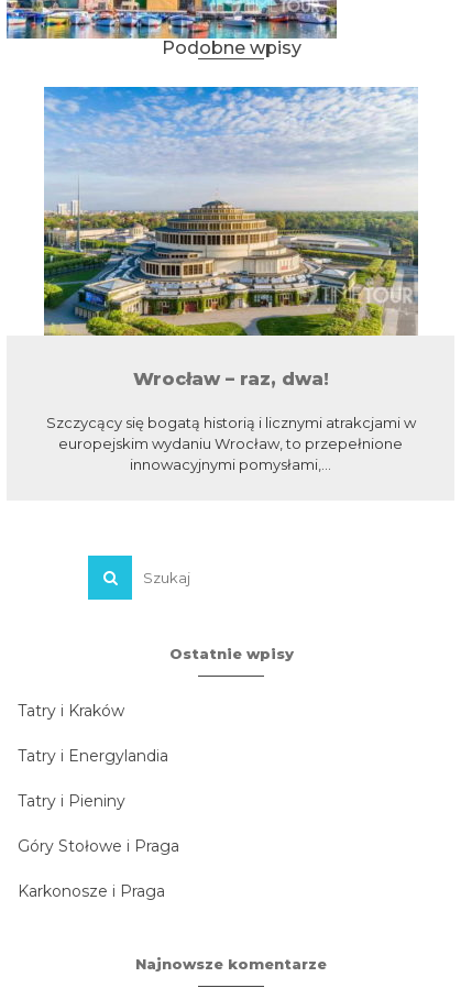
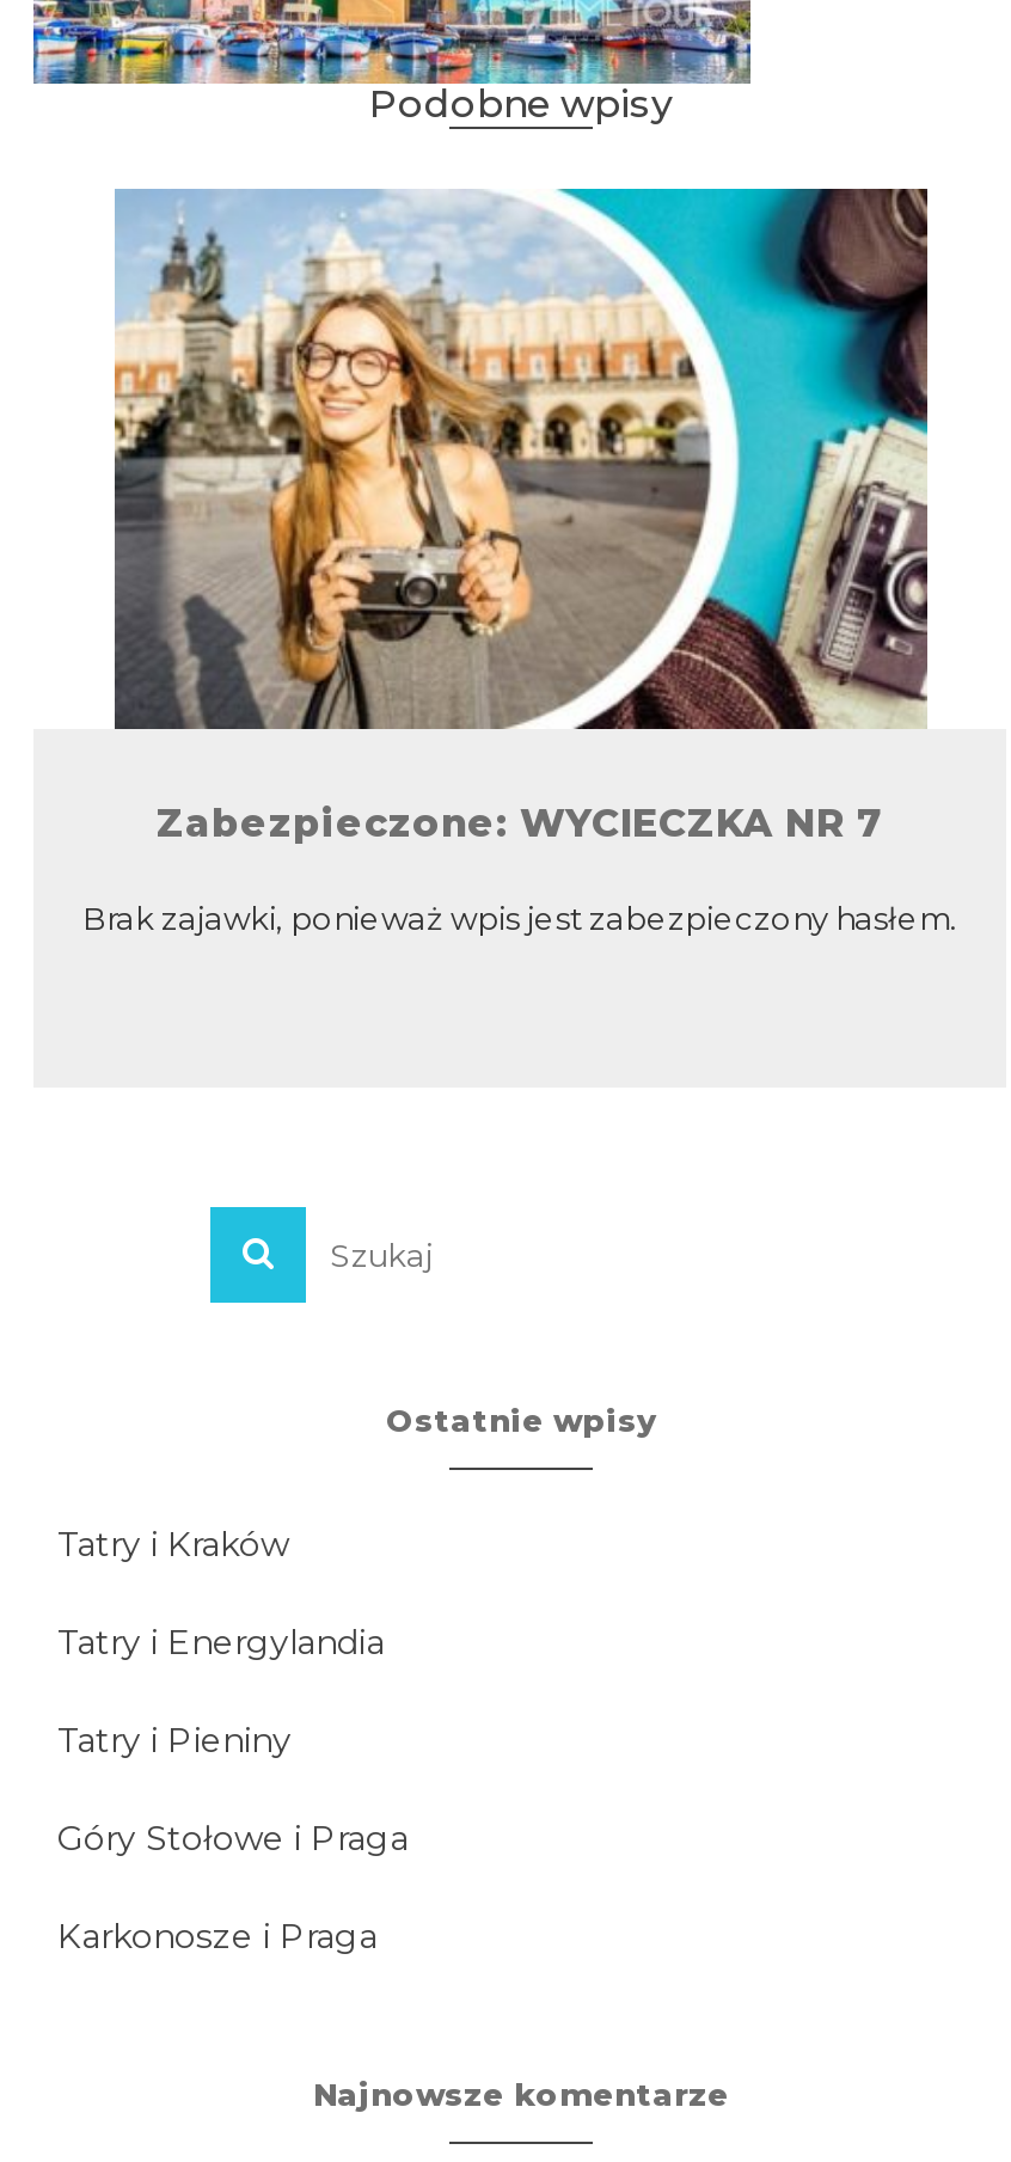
[43,86,419,389] [image] | Wrocław – raz, dwa! -> [112,186,930,846] [image] | Zabezpieczone: WYCIECZKA NR 7
[46,414,415,473] Szczycący się bogatą historią i licznymi atrakcjami w | europejskim wydaniu Wrocław, to przepełnione | innowacyjnymi pomysłami,... -> [82,899,957,937] Brak zajawki, ponieważ wpis jest zabezpieczony hasłem.

